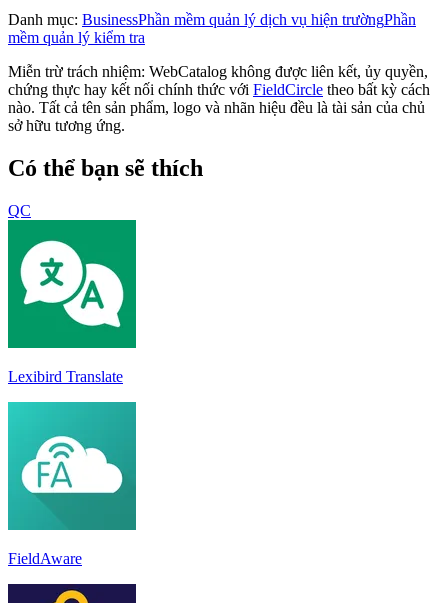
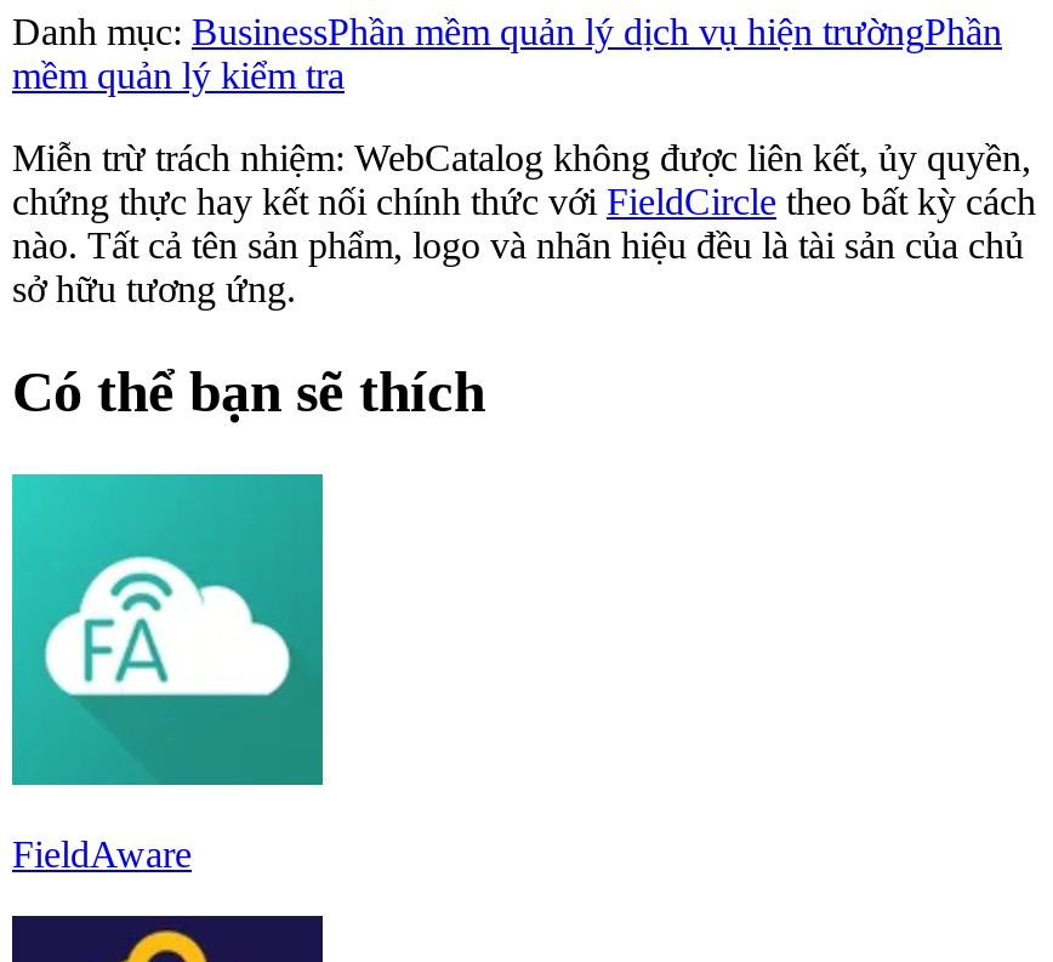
[7,202,137,349] [image] | QC -> none
[8,368,123,385] Lexibird Translate -> none

